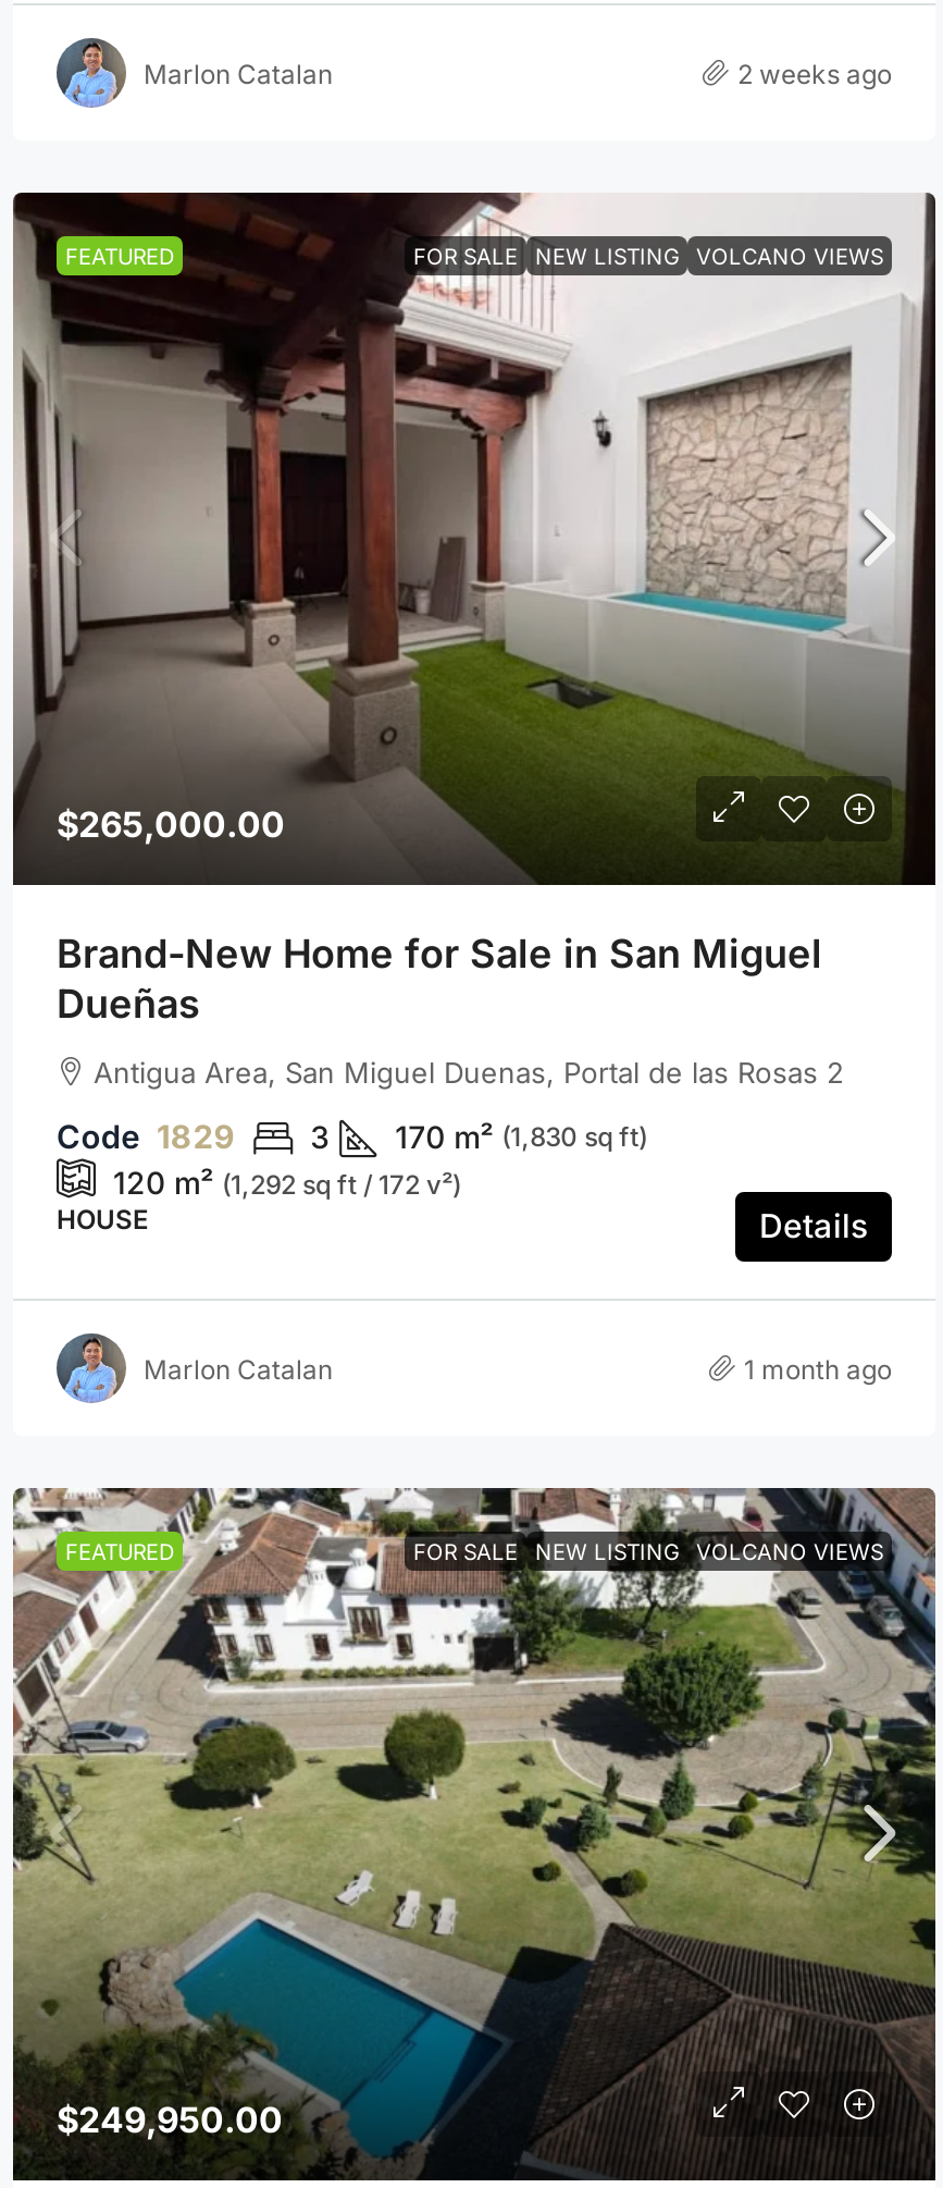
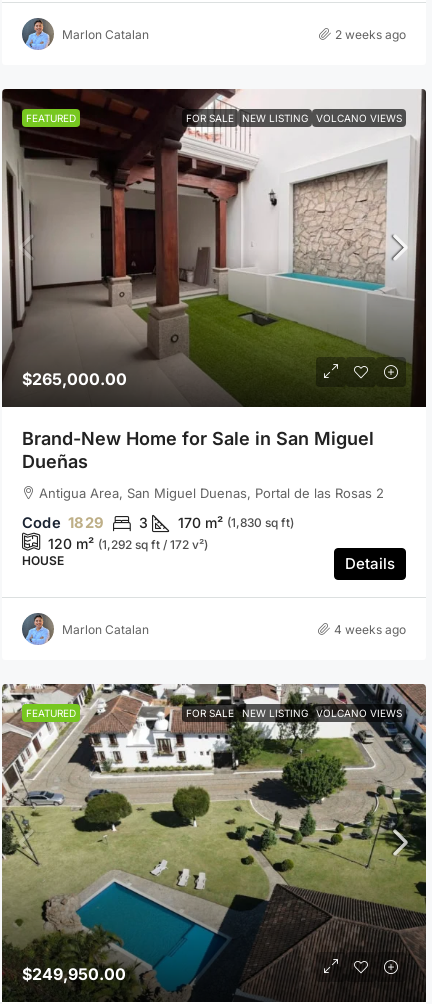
[744,1352,892,1385] 1 month ago -> [334,621,406,636] 4 weeks ago

